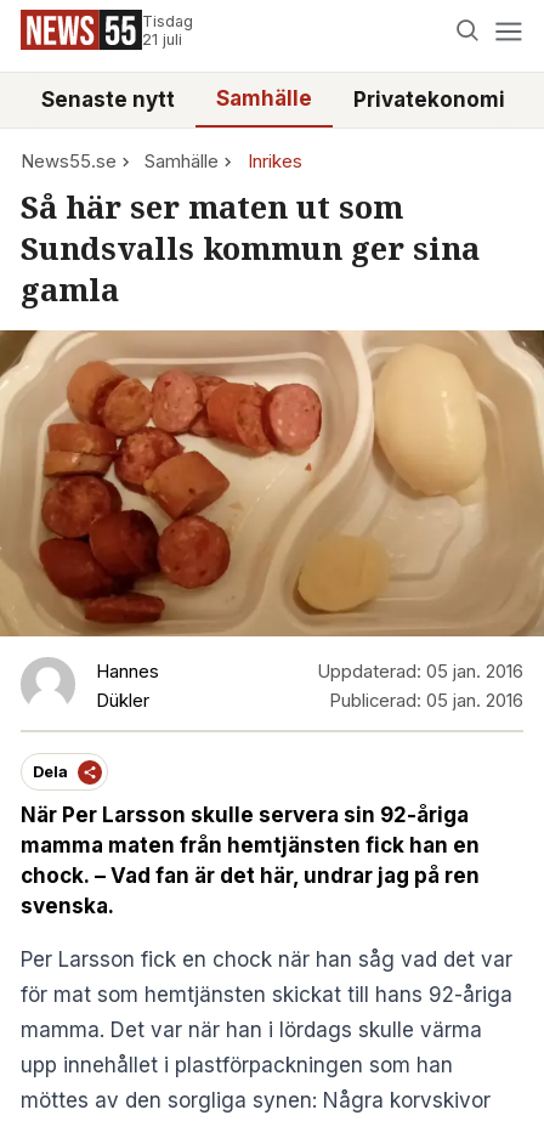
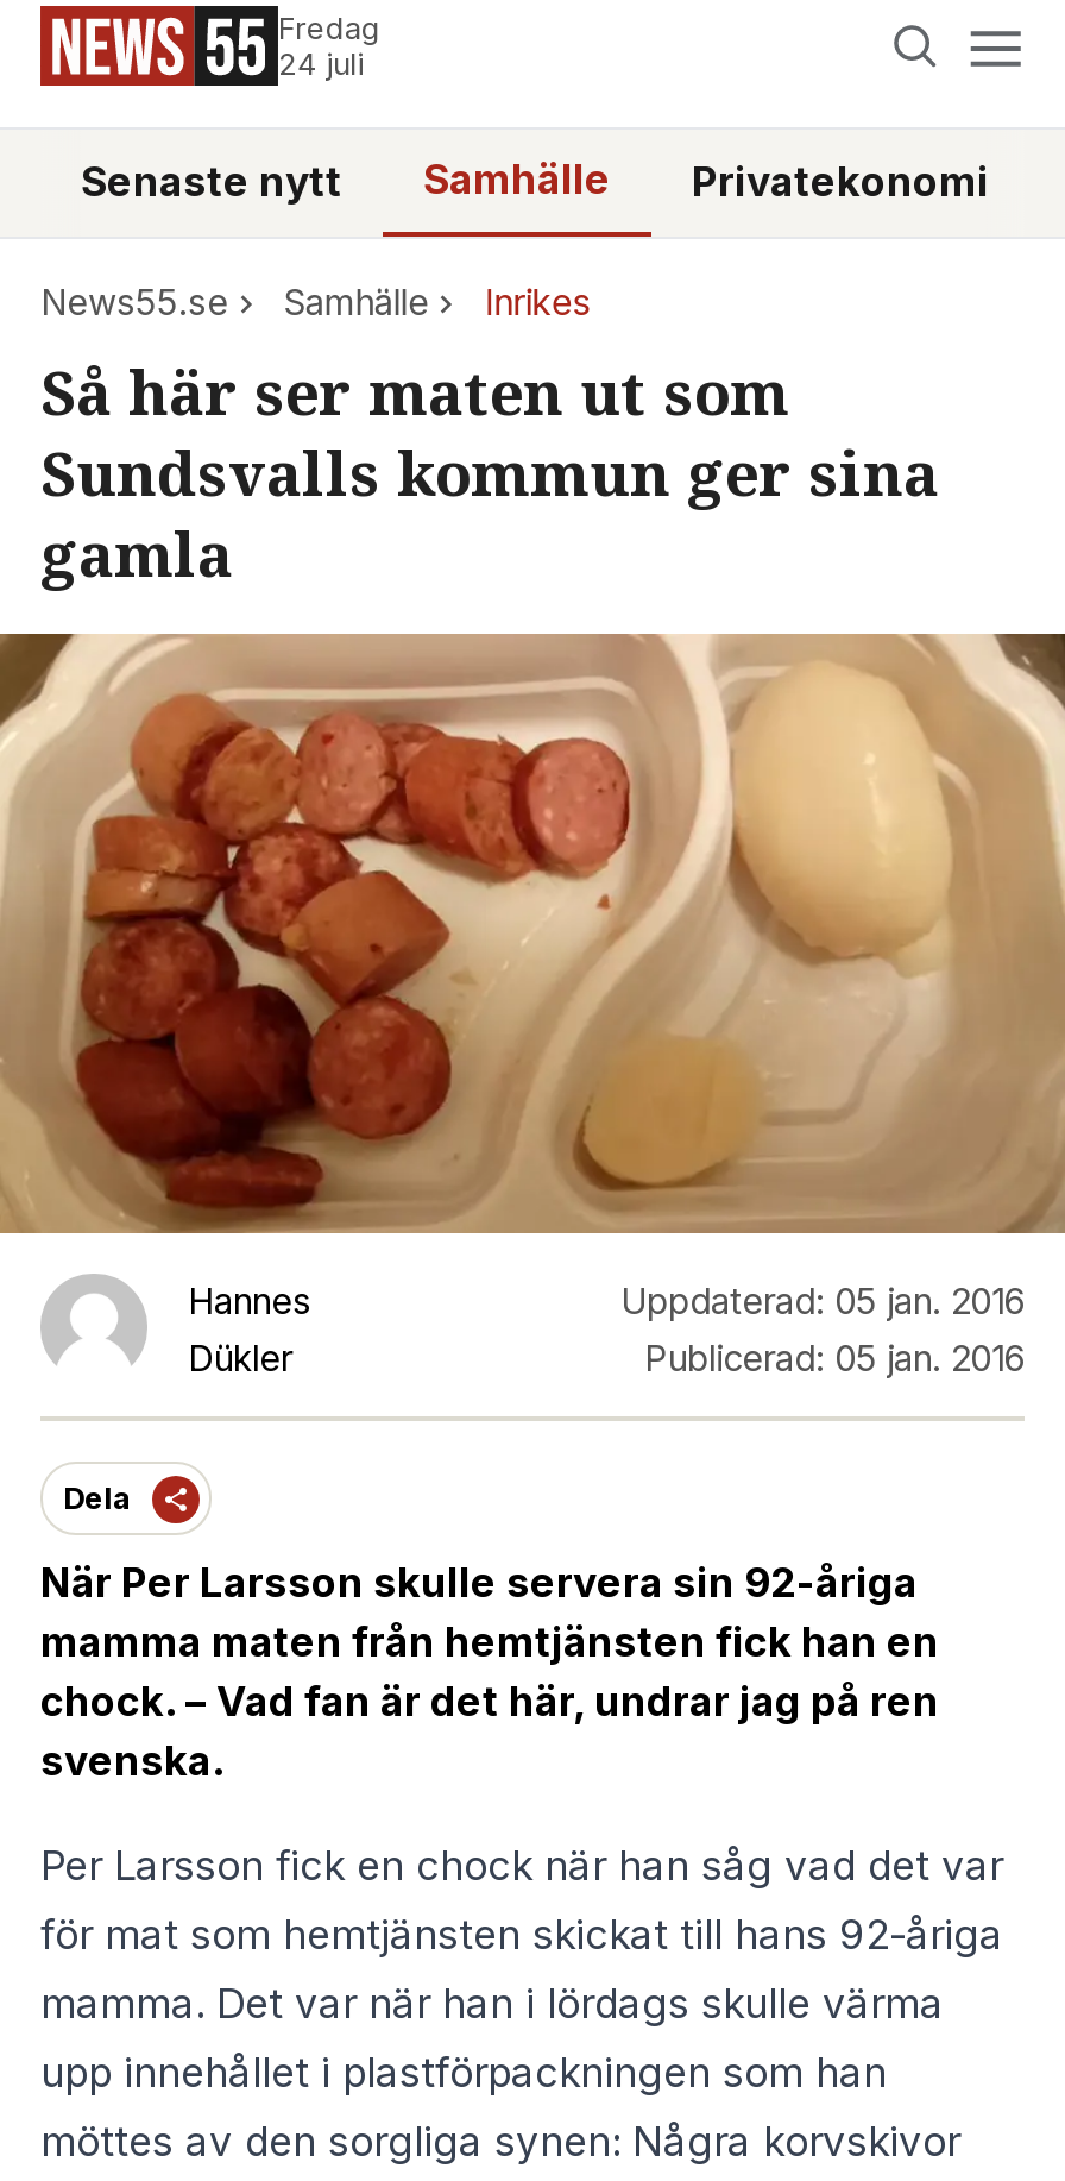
[142,12,193,49] Tisdag | 21 juli -> [278,11,380,82] Fredag | 24 juli

